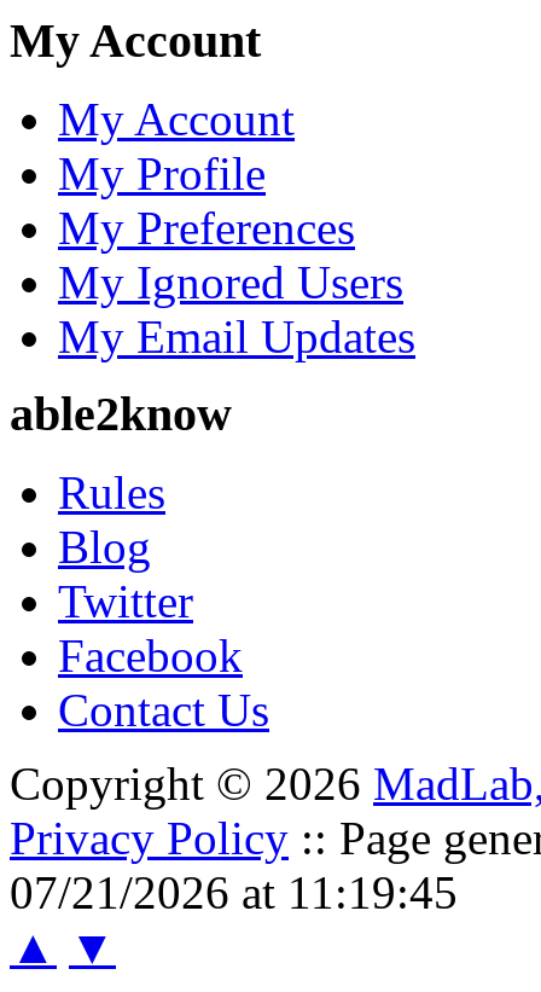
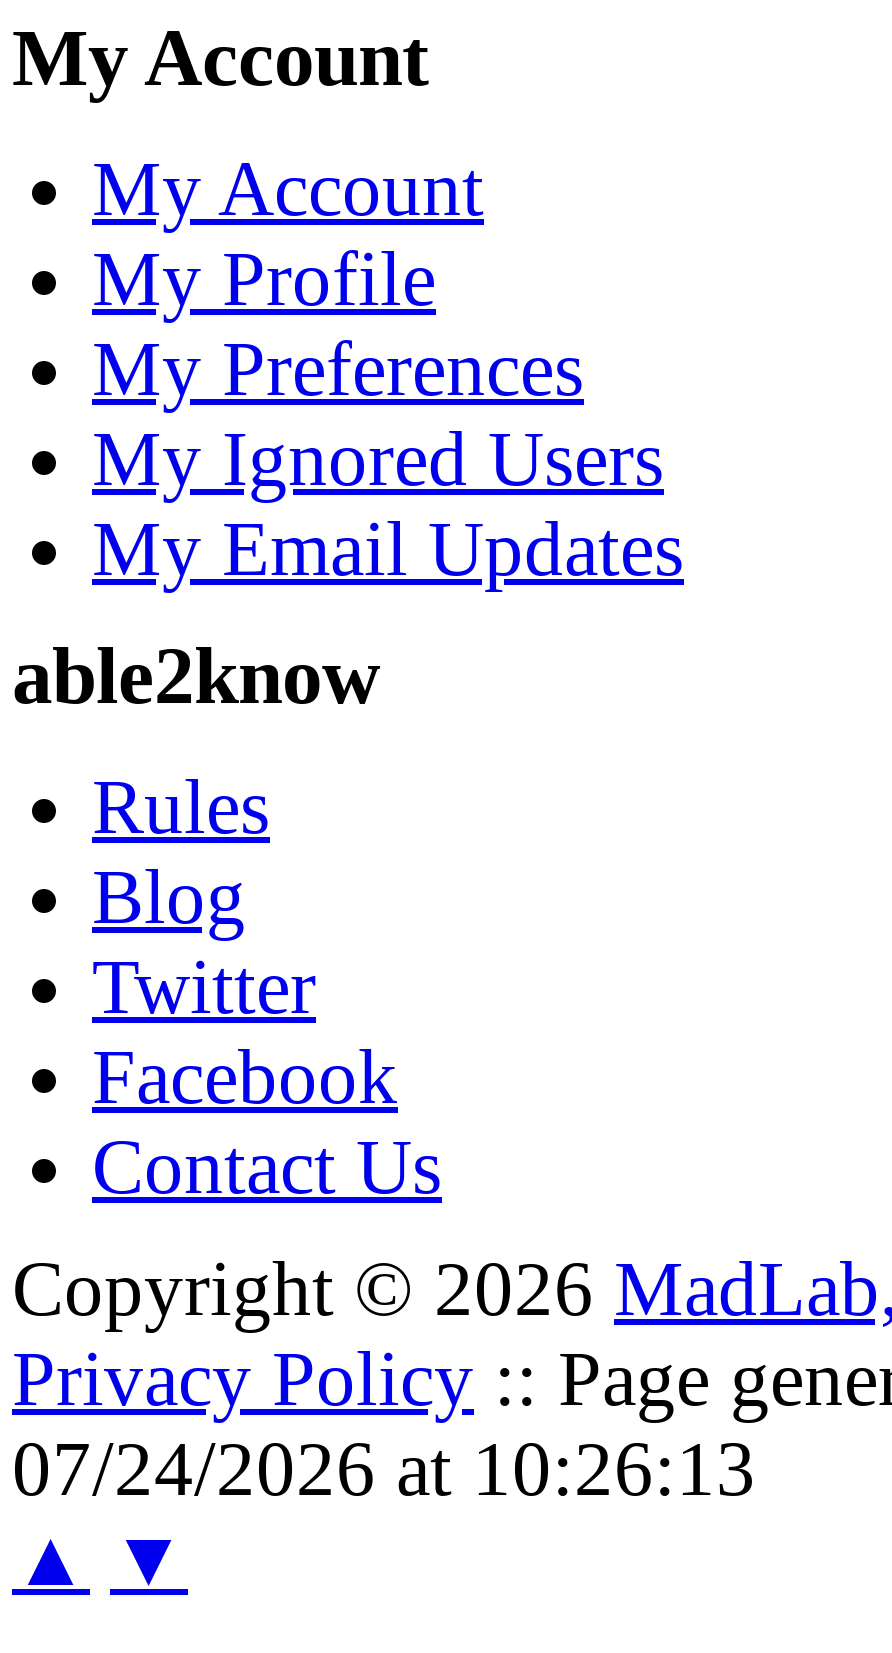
[10,867,458,919] 07/21/2026 at 11:19:45 -> [12,1425,756,1511] 07/24/2026 at 10:26:13

